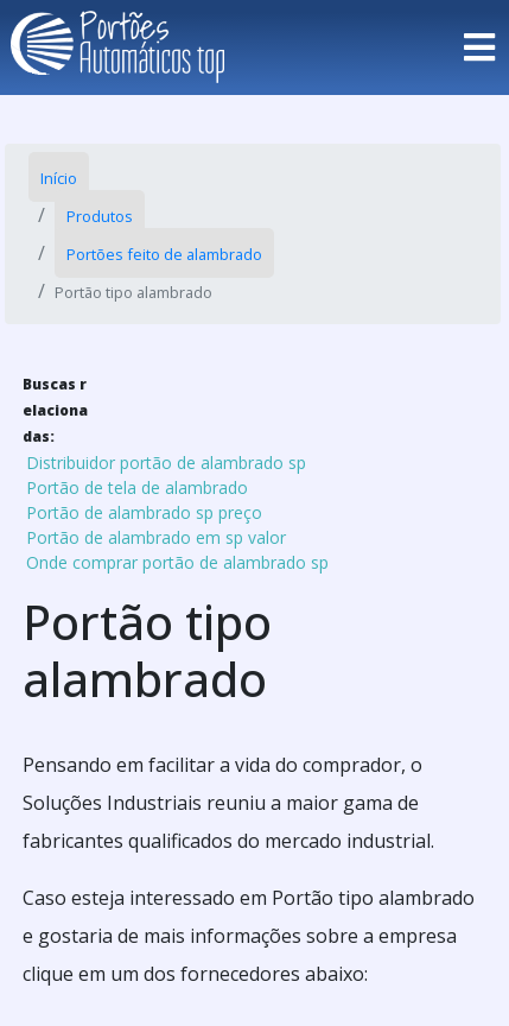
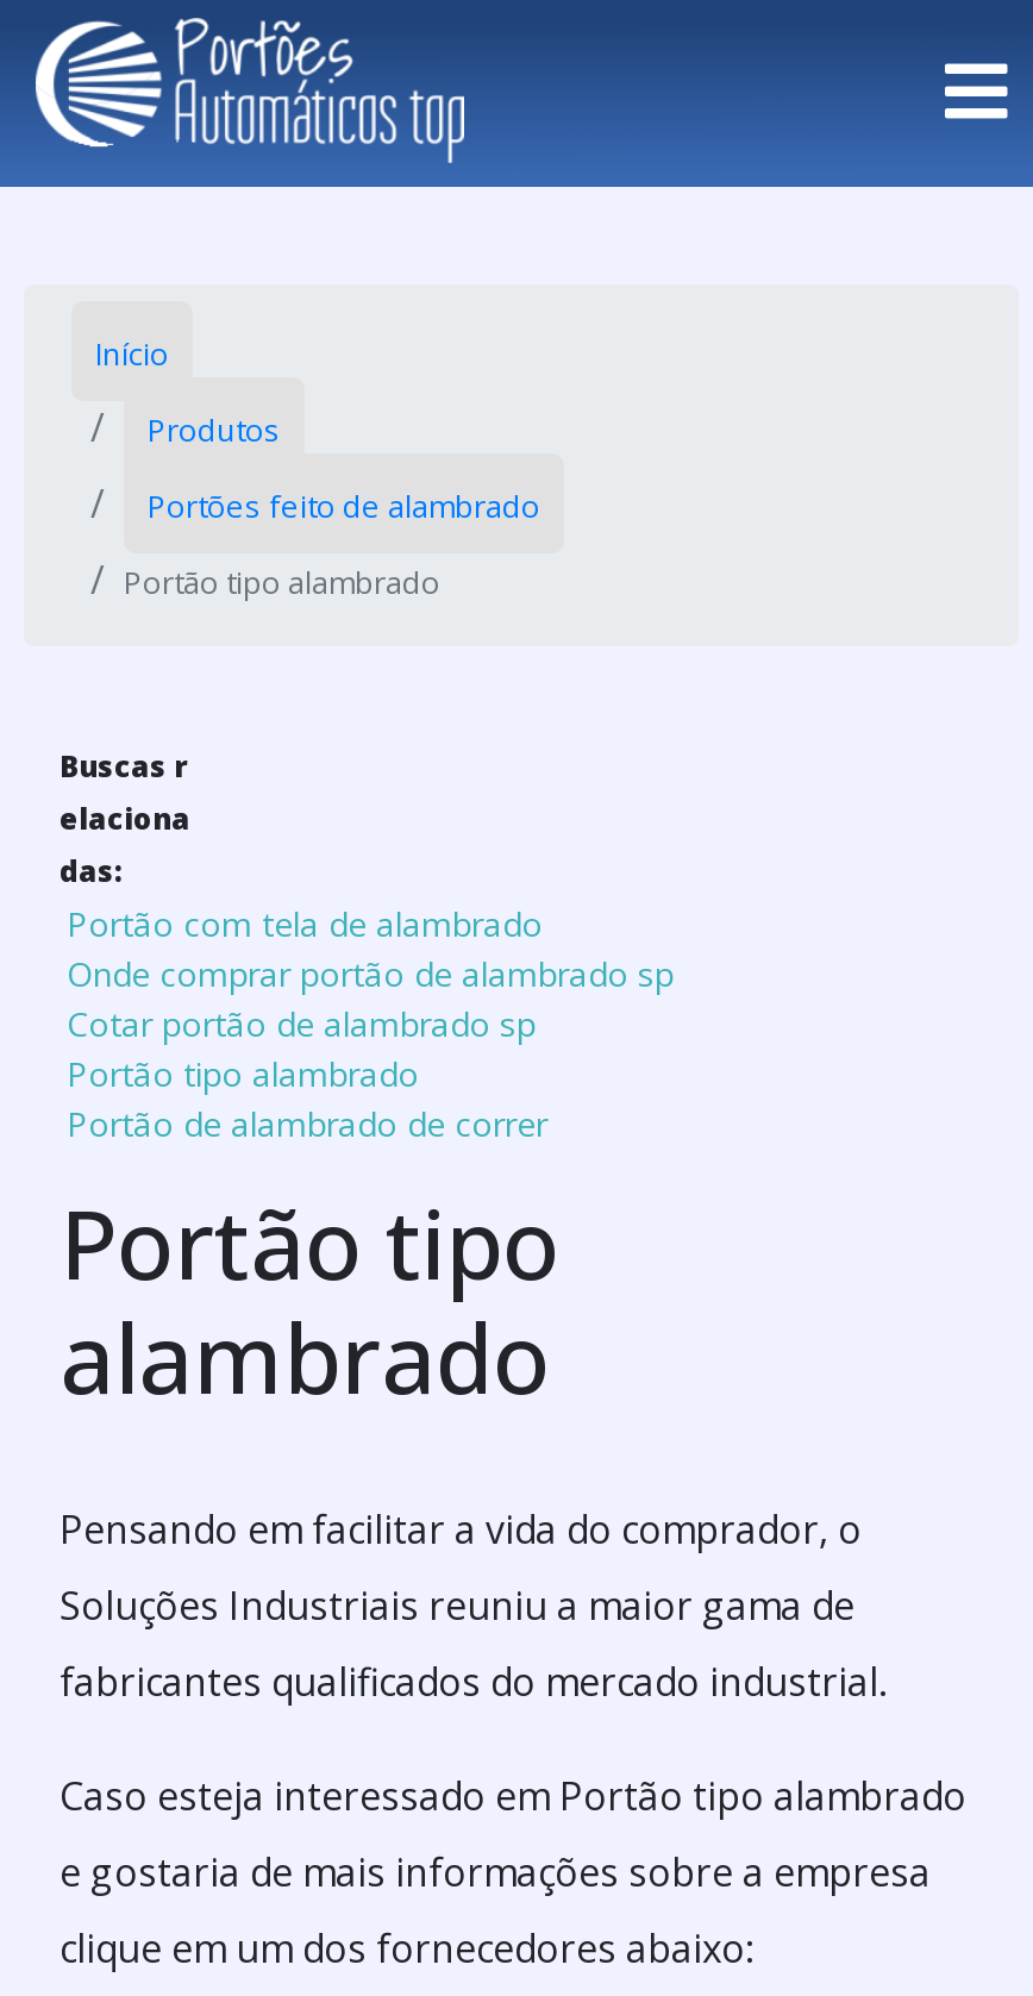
[26,451,306,549] Distribuidor portão de alambrado sp | Portão de tela de alambrado | Portão de alambrado sp preço | Portão de alambrado em sp valor -> [67,901,543,946] Portão com tela de alambrado
moved [26,551,329,574] -> [67,951,674,996]: Onde comprar portão de alambrado sp
none -> [67,1001,547,1146] Cotar portão de alambrado sp | Portão tipo alambrado | Portão de alambrado de correr

